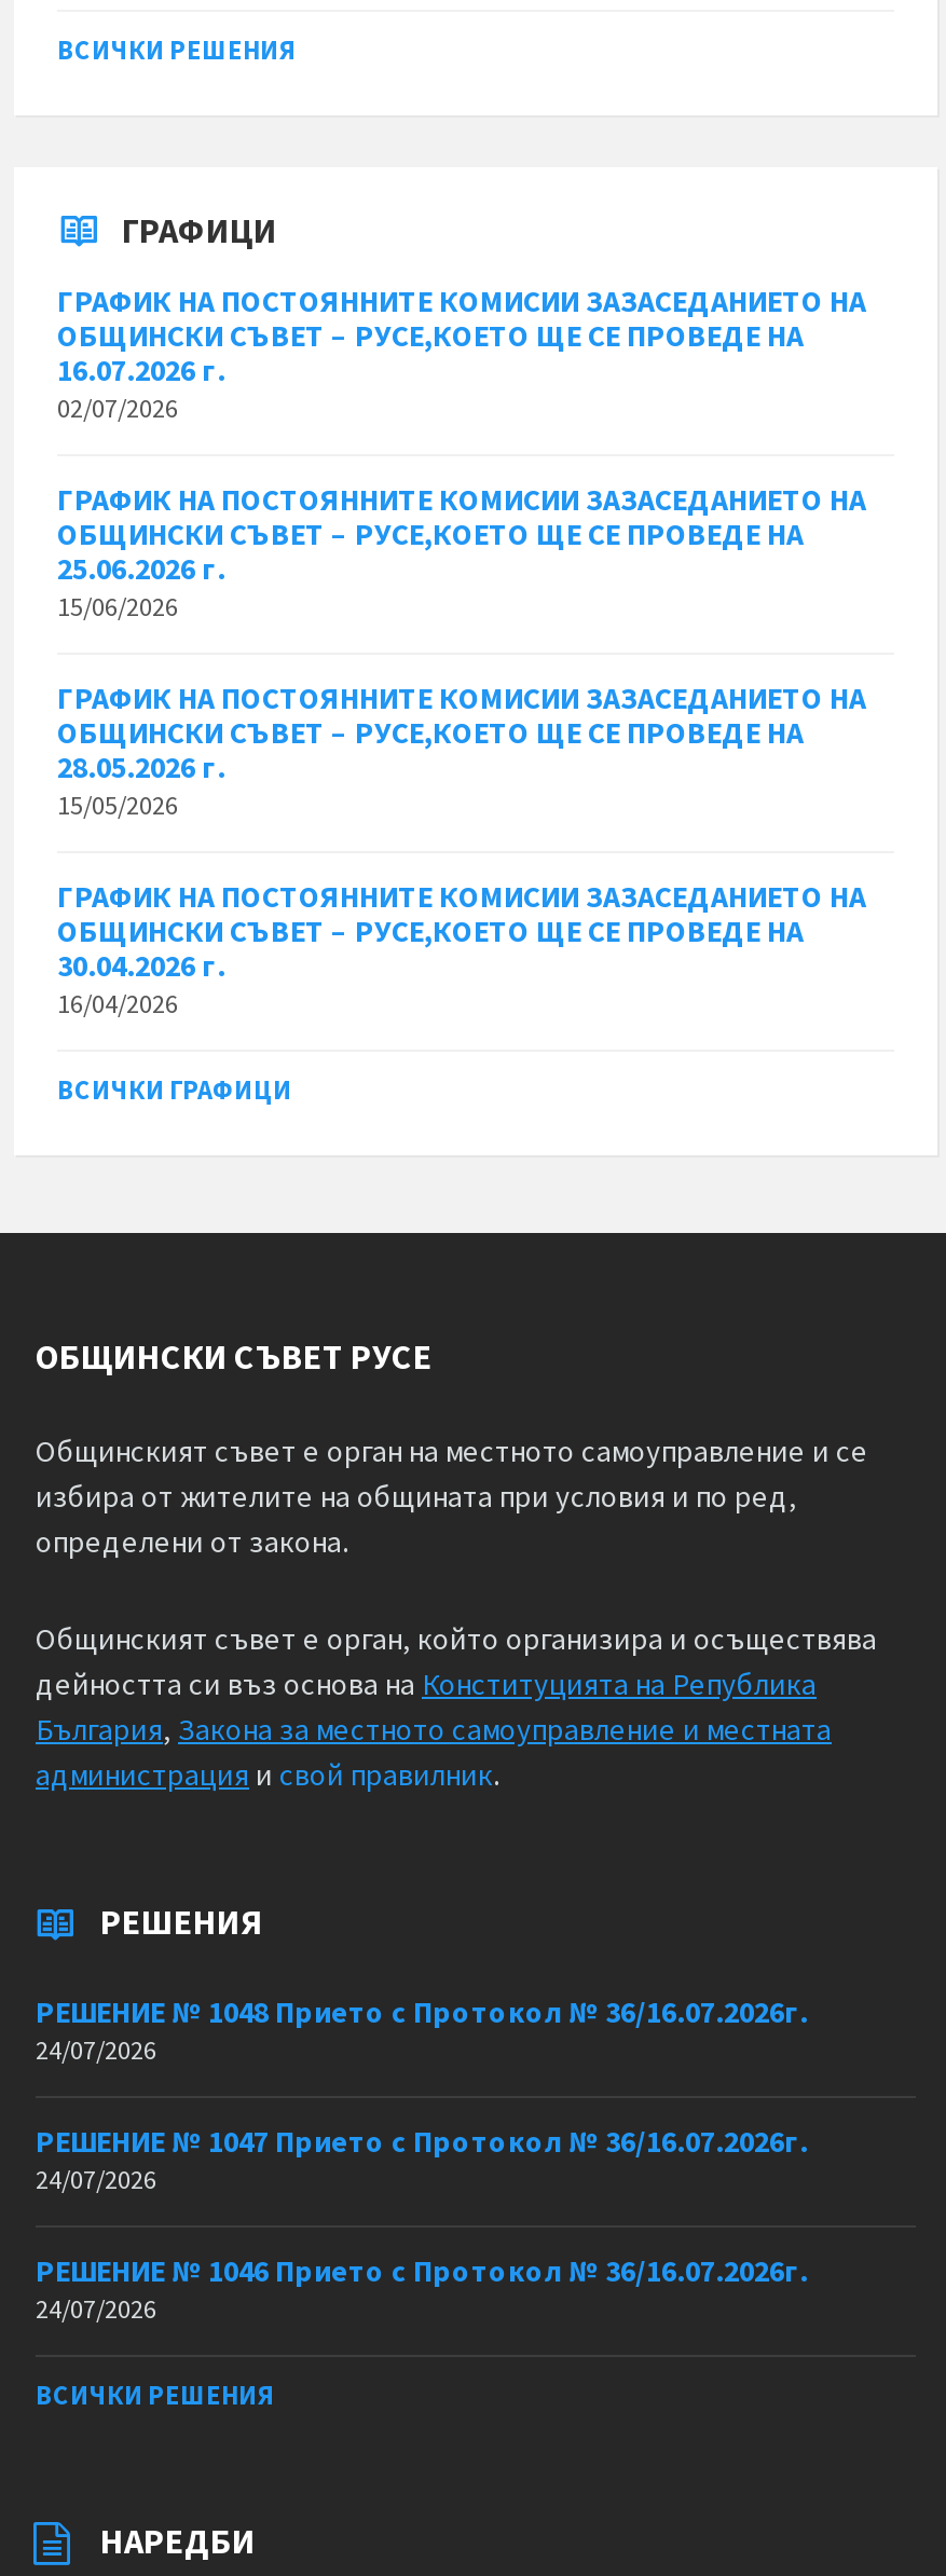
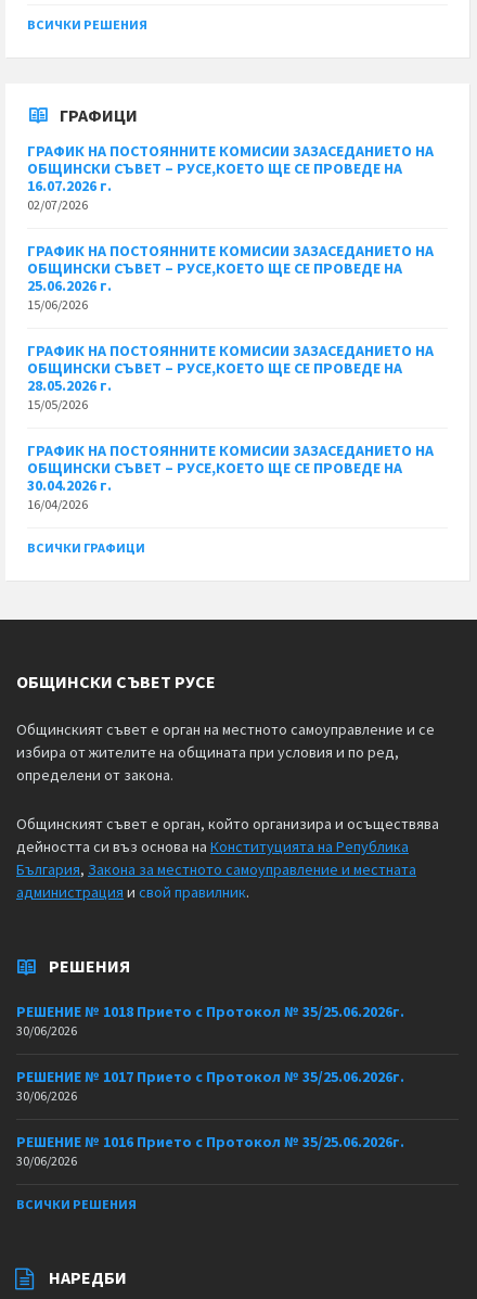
[36,1992,808,2031] РЕШЕНИЕ № 1048 Прието с Протокол № 36/16.07.2026г. -> [16,1002,404,1021] РЕШЕНИЕ № 1018 Прието с Протокол № 35/25.06.2026г.
[36,2033,156,2066] 24/07/2026 -> [16,1022,77,1039] 30/06/2026
[36,2122,808,2161] РЕШЕНИЕ № 1047 Прието с Протокол № 36/16.07.2026г. -> [16,1067,404,1086] РЕШЕНИЕ № 1017 Прието с Протокол № 35/25.06.2026г.
[36,2163,156,2195] 24/07/2026 -> [16,1087,77,1104] 30/06/2026
[36,2251,808,2290] РЕШЕНИЕ № 1046 Прието с Протокол № 36/16.07.2026г. -> [16,1132,404,1151] РЕШЕНИЕ № 1016 Прието с Протокол № 35/25.06.2026г.
[36,2292,156,2325] 24/07/2026 -> [16,1152,77,1169] 30/06/2026

